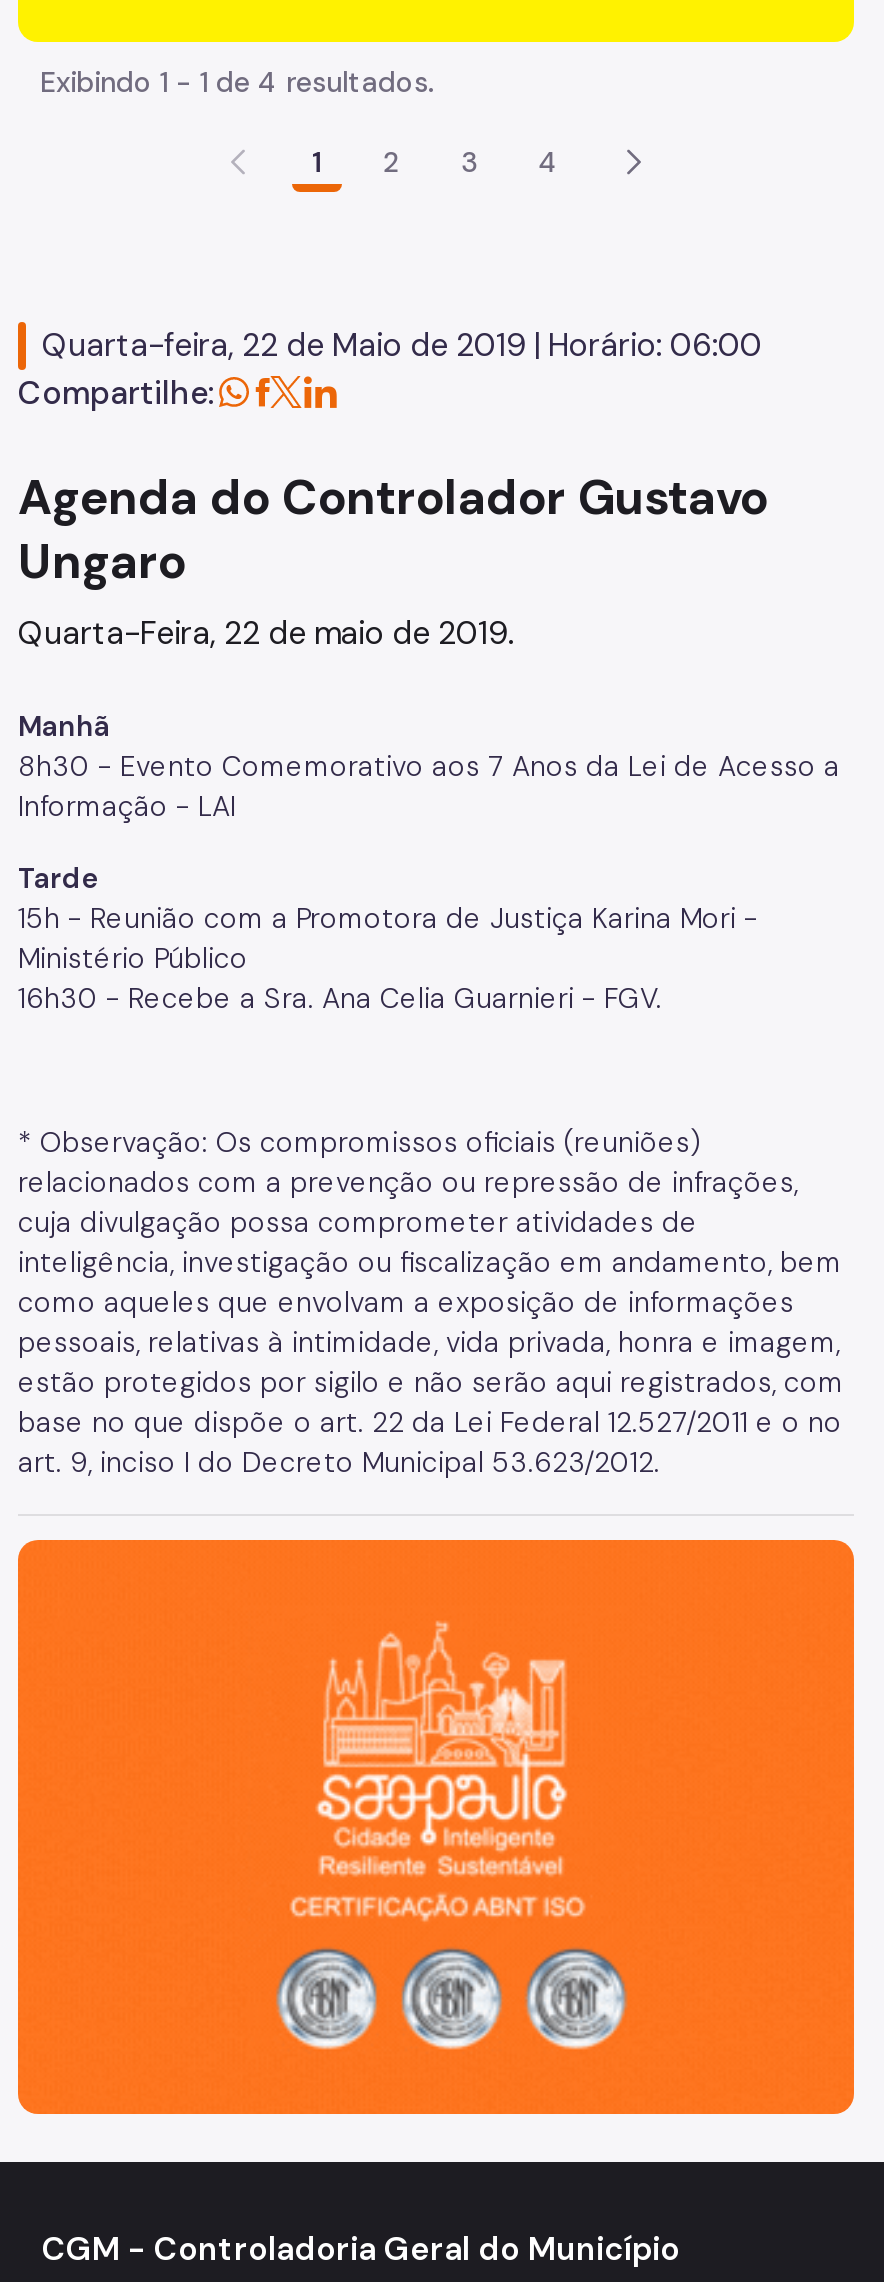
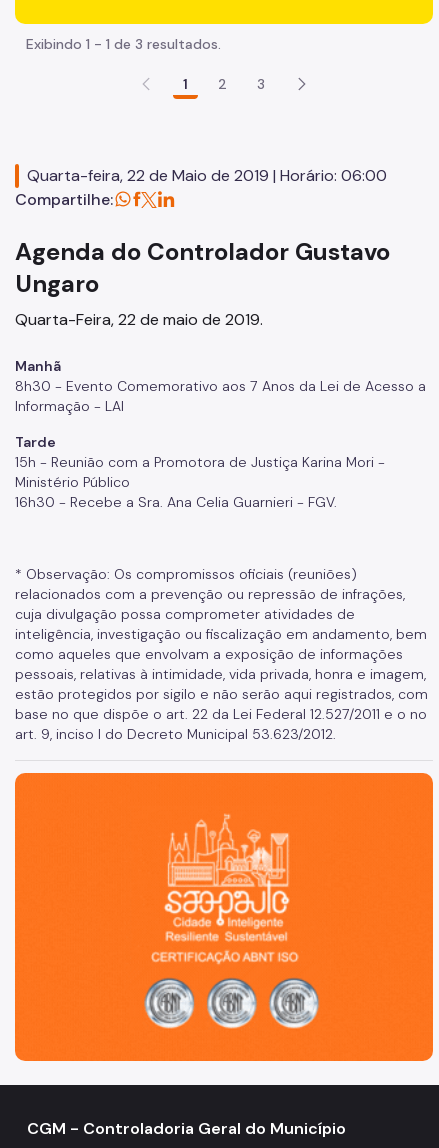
[40,64,434,100] Exibindo 1 - 1 de 4 resultados. -> [26,35,221,53] Exibindo 1 - 1 de 3 resultados.
[538,144,559,180] 4 -> none

